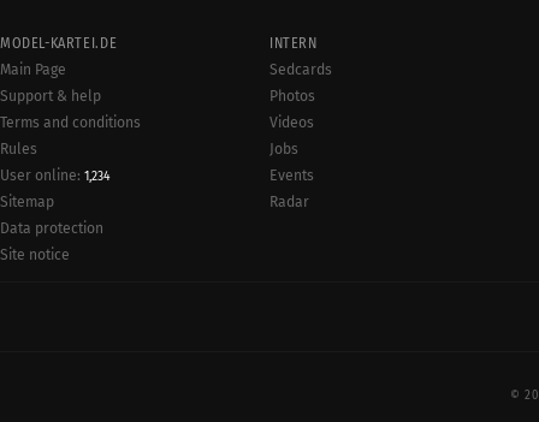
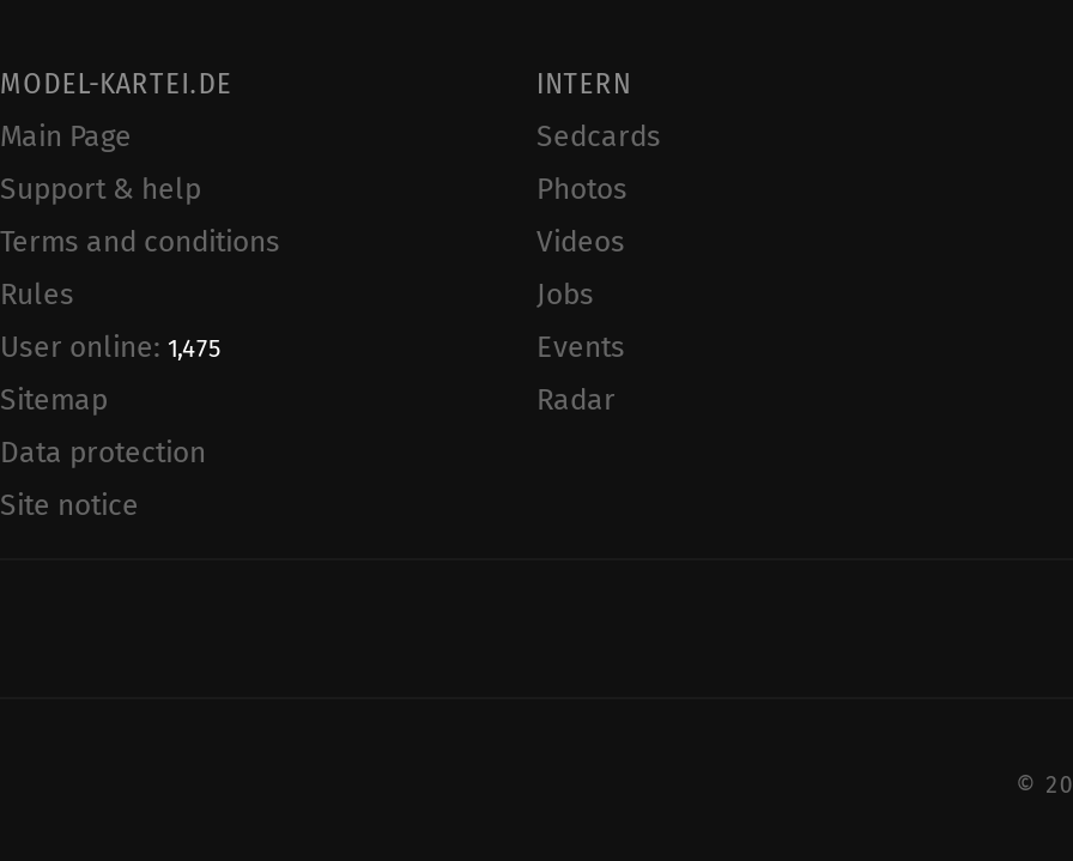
[0,167,111,183] User online: 1,234 -> [0,330,220,363] User online: 1,475

